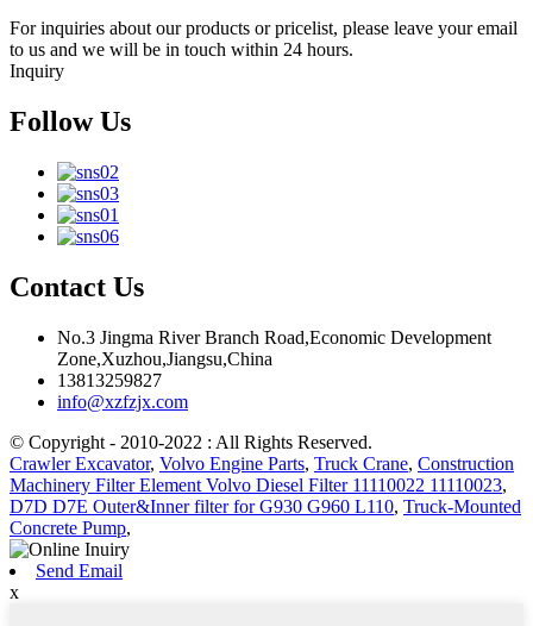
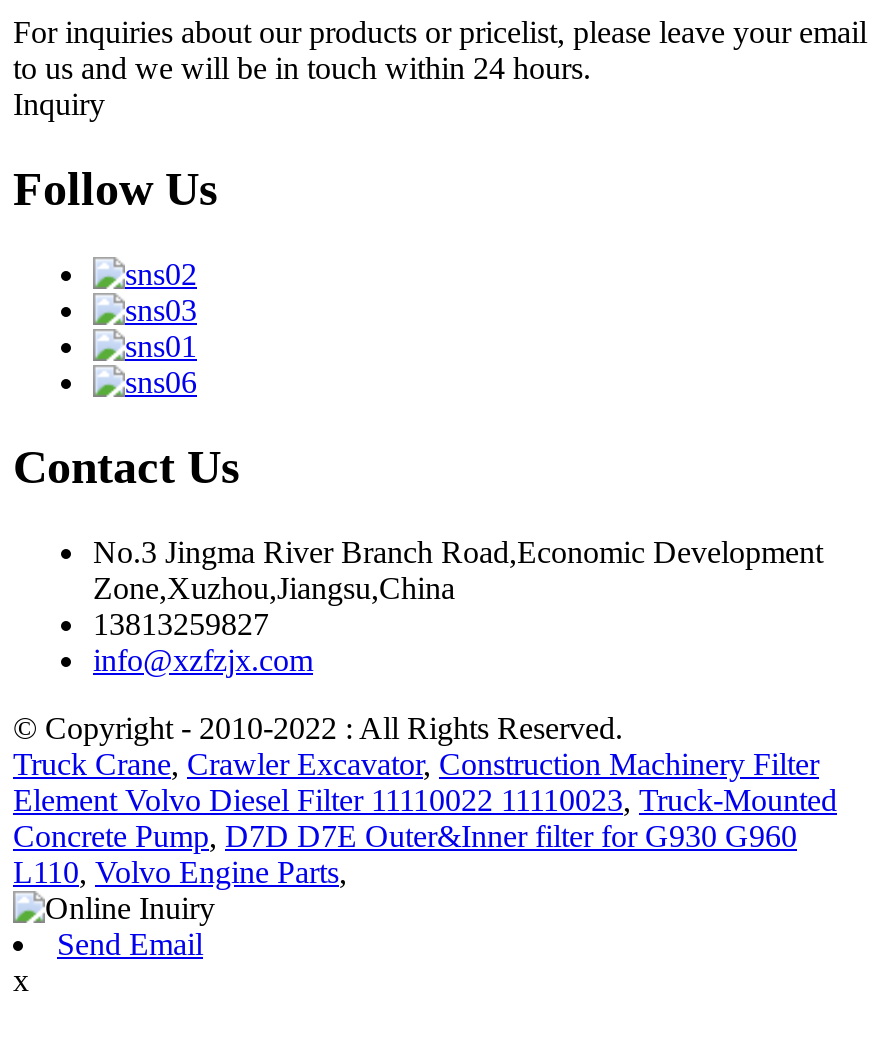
[10,453,521,538] Crawler Excavator, Volvo Engine Parts, Truck Crane, Construction | Machinery Filter Element Volvo Diesel Filter 11110022 11110023, | D7D D7E Outer&Inner filter for G930 G960 L110, Truck-Mounted | Concrete Pump, -> [13,747,837,889] Truck Crane, Crawler Excavator, Construction Machinery Filter | Element Volvo Diesel Filter 11110022 11110023, Truck-Mounted | Concrete Pump, D7D D7E Outer&Inner filter for G930 G960 | L110, Volvo Engine Parts,

